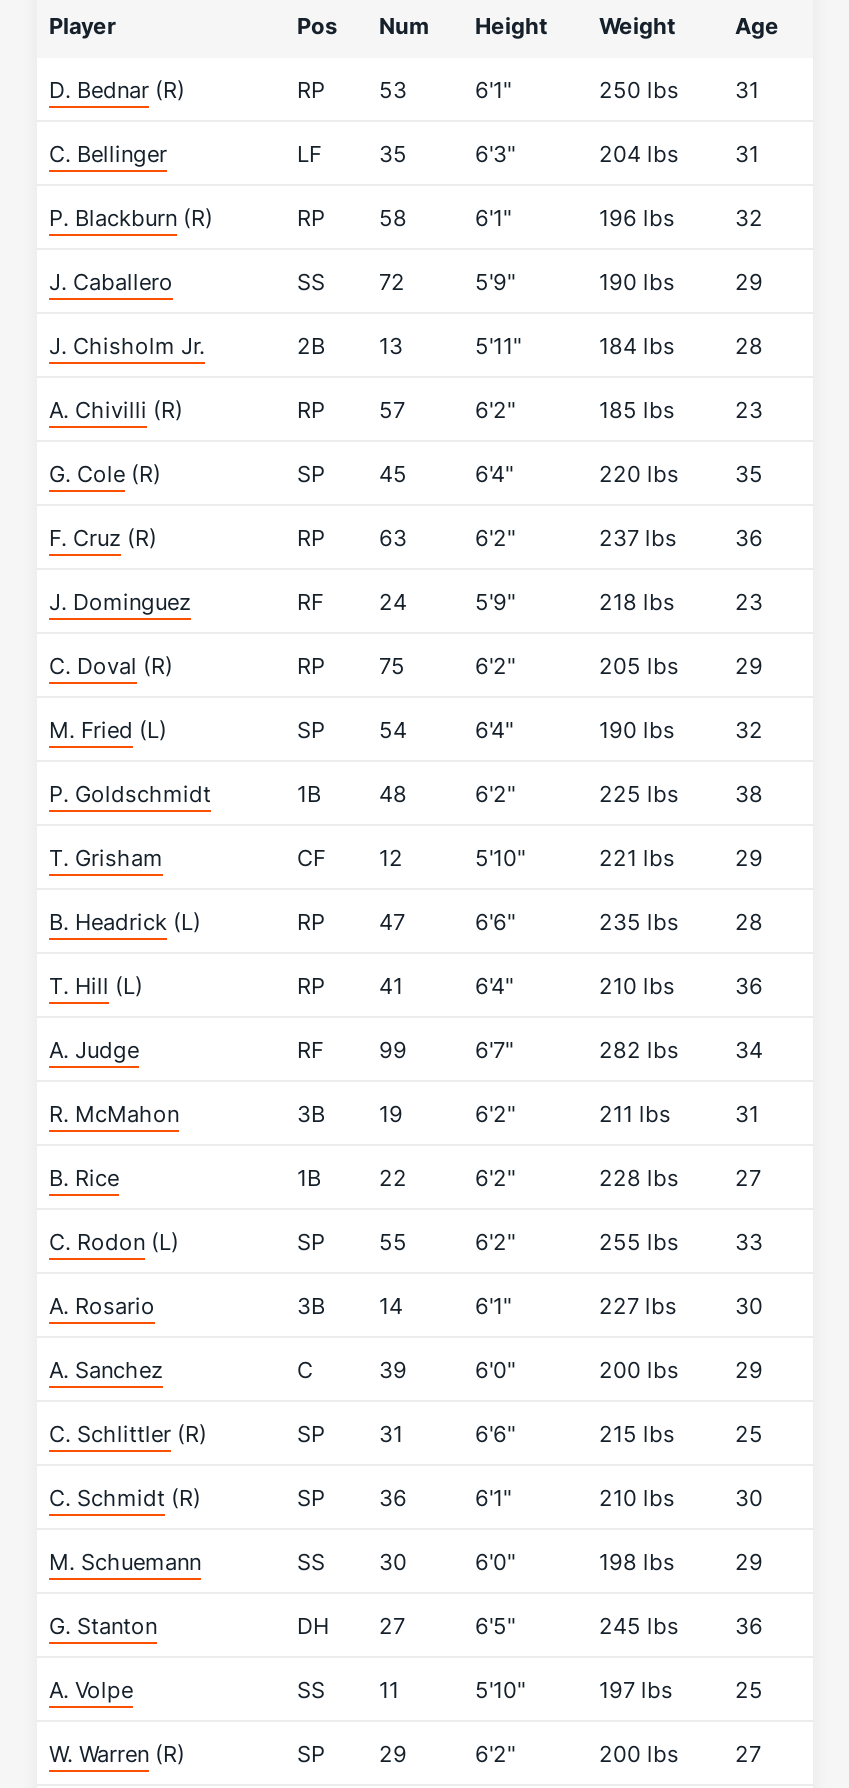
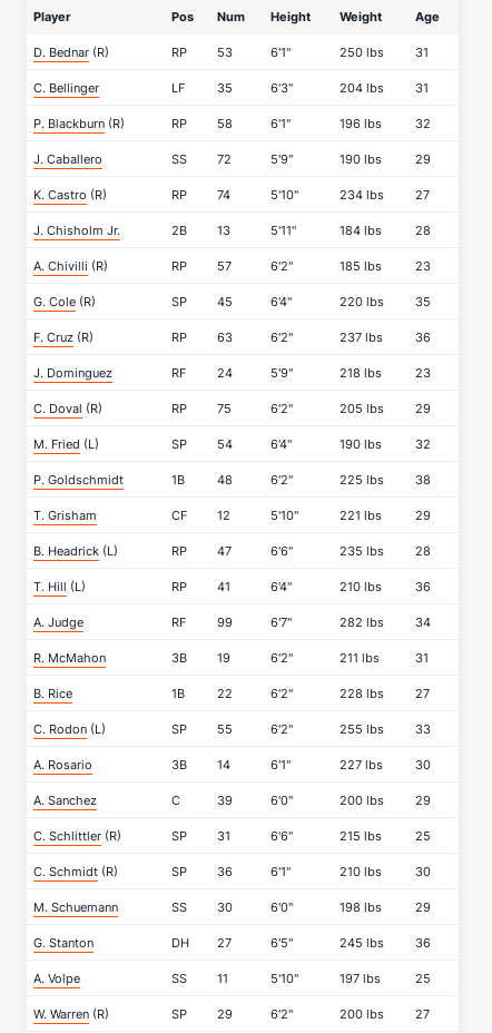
none -> [33,187,430,203] K. Castro (R) | RP | 74 | 5'10" | 234 lbs | 27

